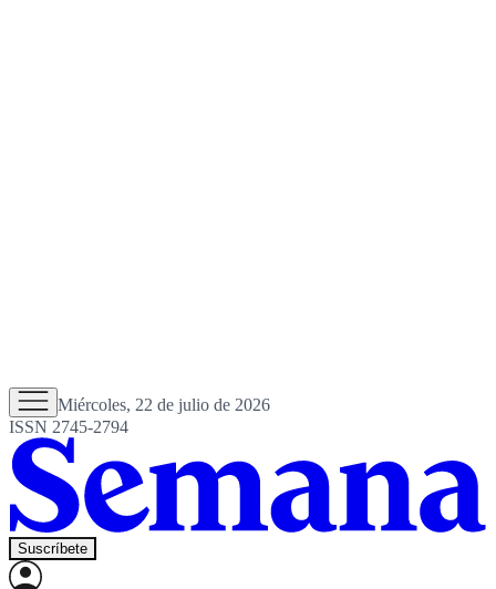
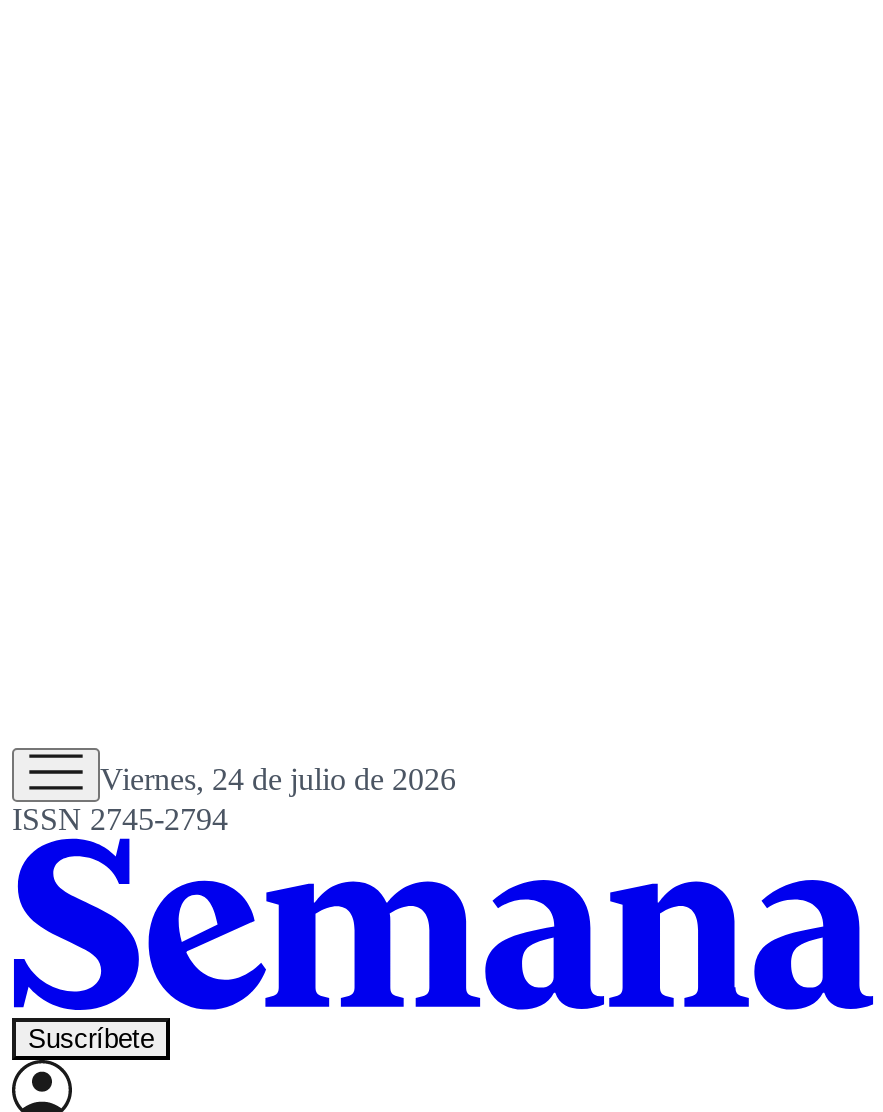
[58,395,270,414] Miércoles, 22 de julio de 2026 -> [100,762,456,796] Viernes, 24 de julio de 2026

